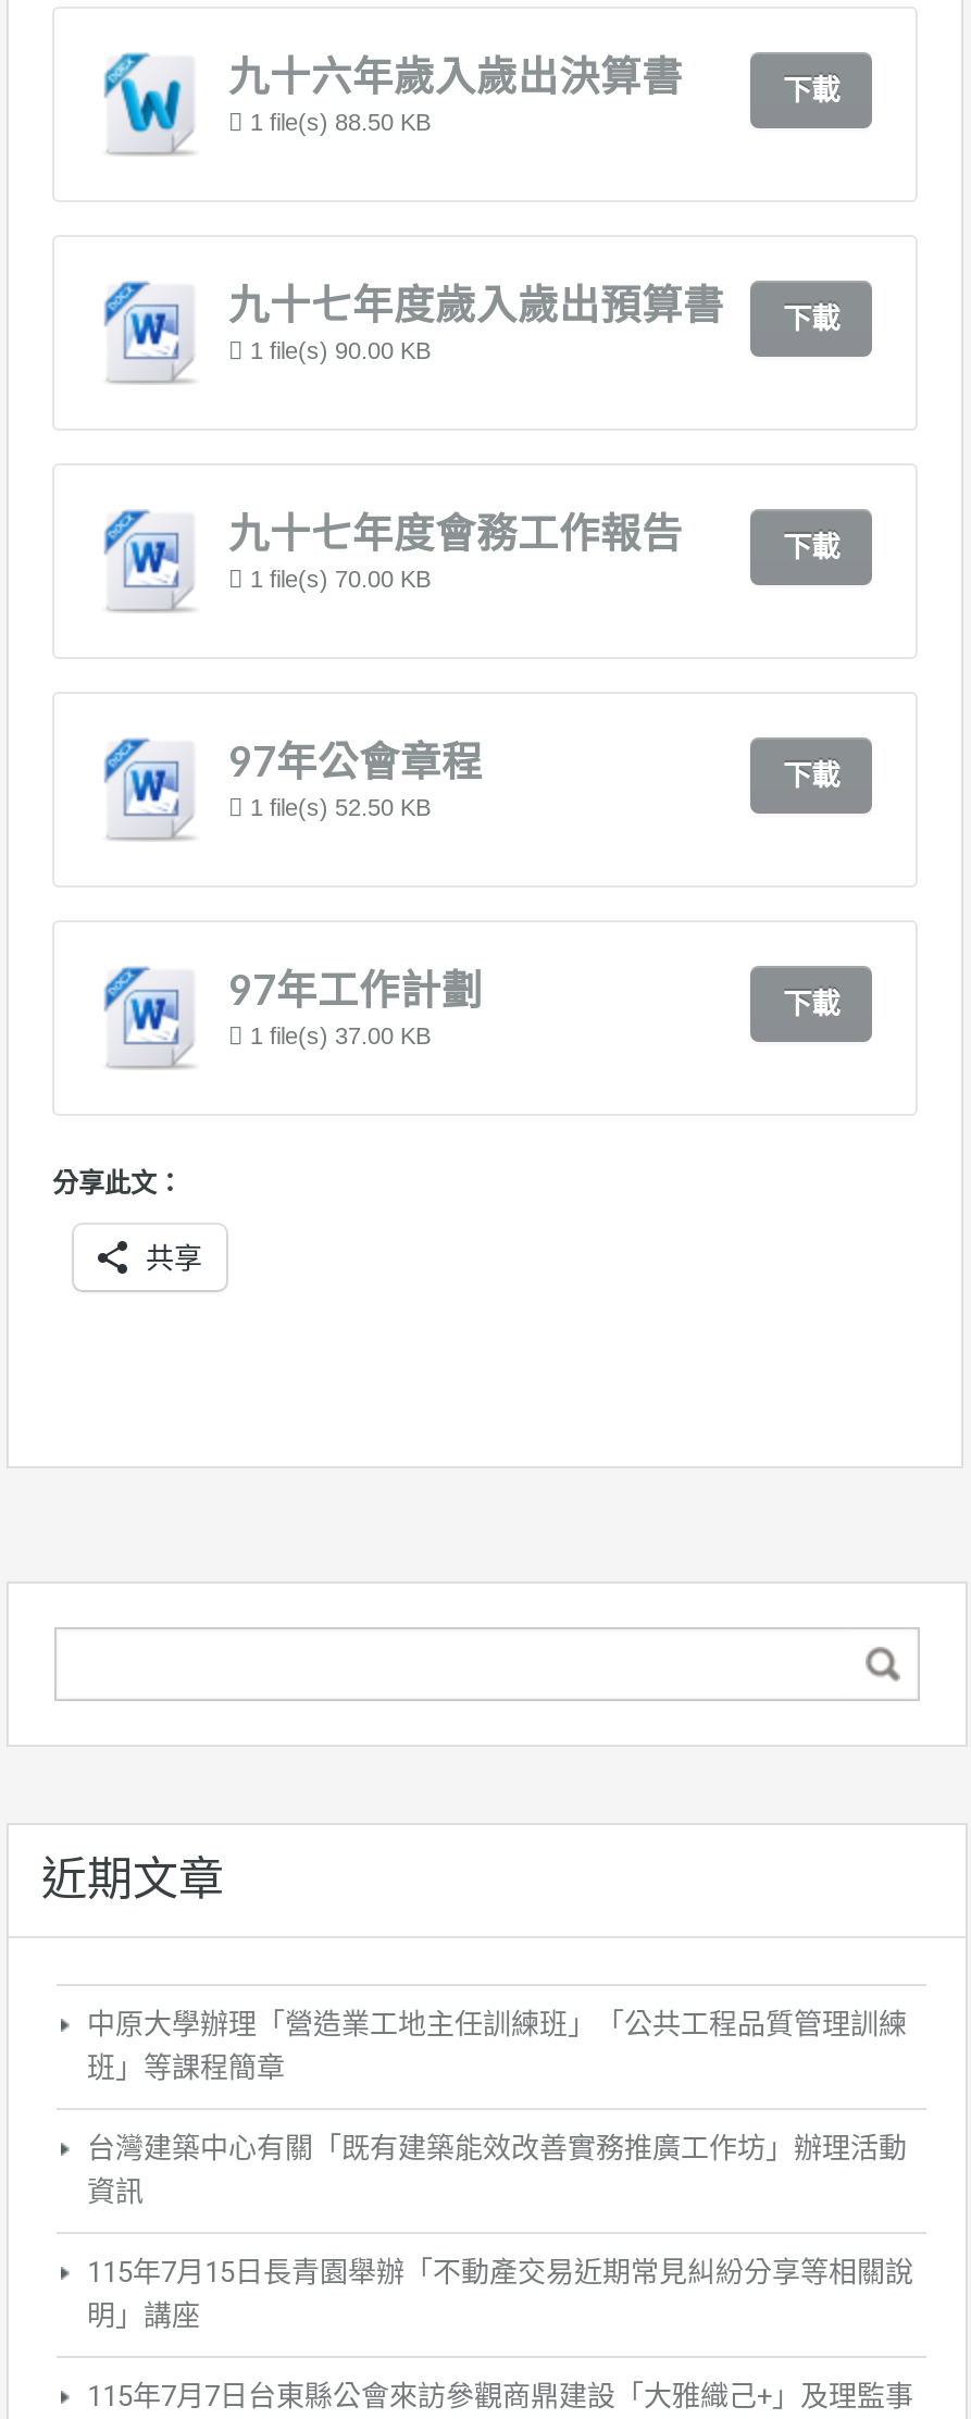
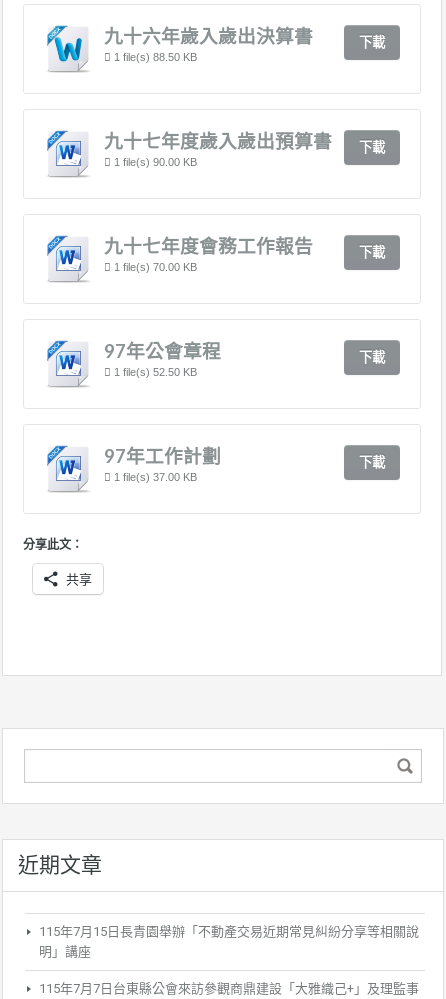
[87,2009,907,2209] 中原大學辦理「營造業工地主任訓練班」「公共工程品質管理訓練 | 班」等課程簡章 | 台灣建築中心有關「既有建築能效改善實務推廣工作坊」辦理活動 | 資訊 -> none

